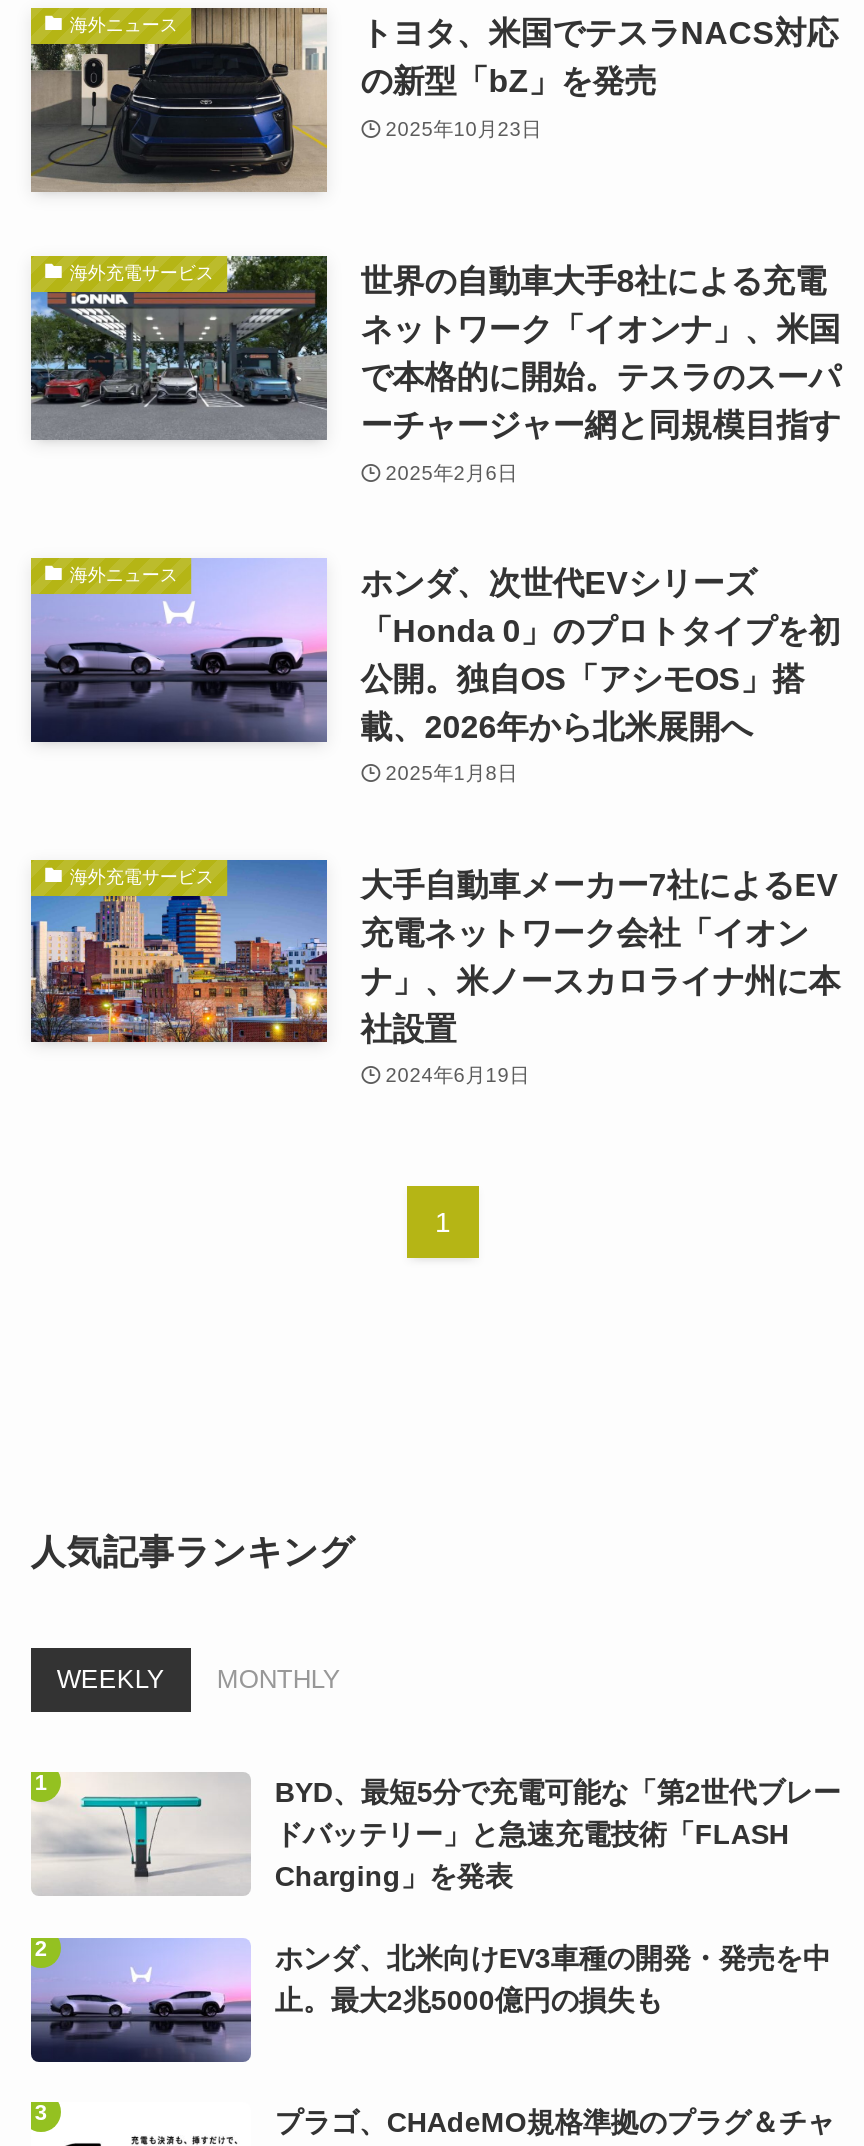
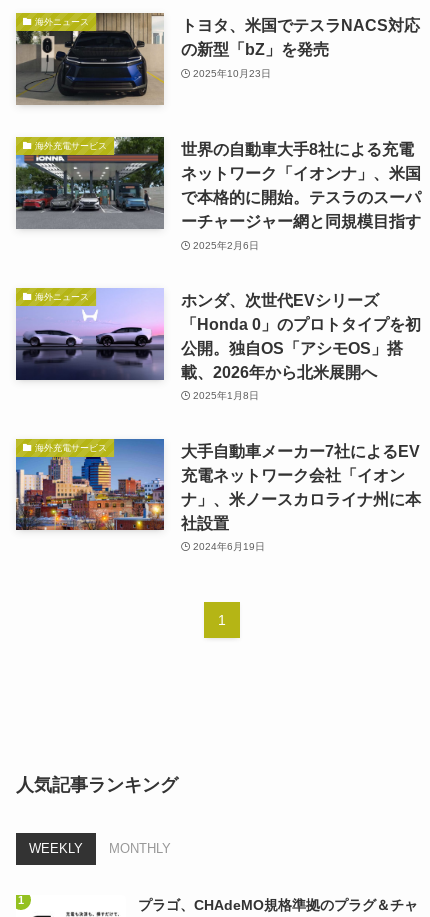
[31,1772,841,2017] [image] | BYD、最短5分で充電可能な「第2世代ブレー | ドバッテリー」と急速充電技術「FLASH | Charging」を発表 | ホンダ、北米向けEV3車種の開発・発売を中 | 止。最大2兆5000億円の損失も -> none
[29,1936,253,2064] [image] -> none

